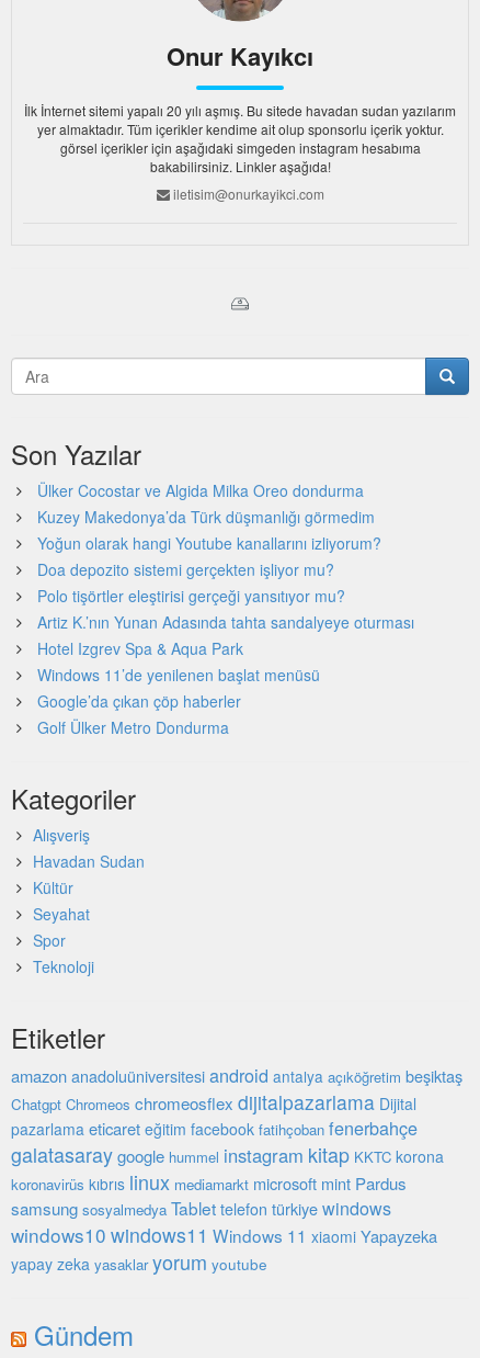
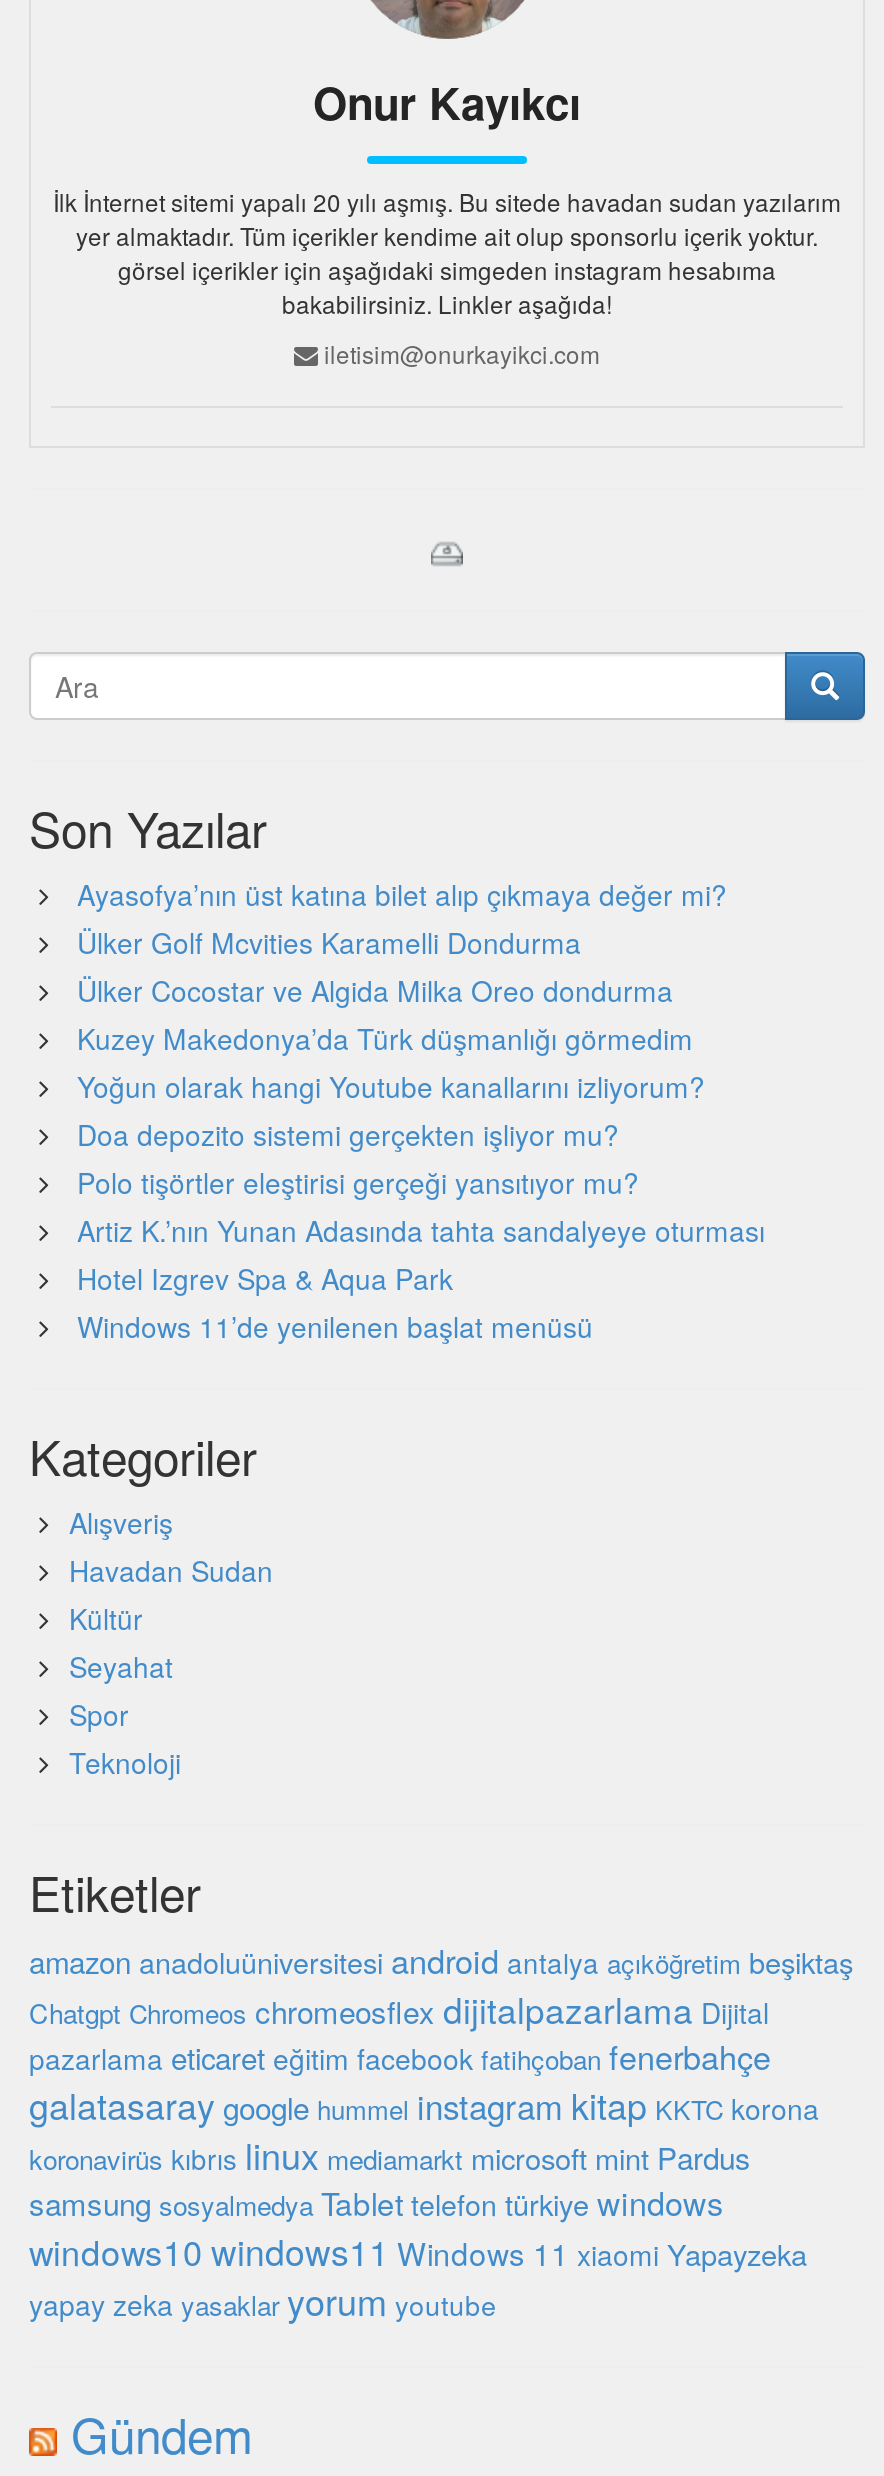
none -> [77,875,727,963] Ayasofya’nın üst katına bilet alıp çıkmaya değer mi? | Ülker Golf Mcvities Karamelli Dondurma
moved [37,480,414,686] -> [77,971,765,1347]: Ülker Cocostar ve Algida Milka Oreo dondurma | Kuzey Makedonya’da Türk düşmanlığı görmedim | Yoğun olarak hangi Youtube kanallarını izliyorum? | Doa depozito sistemi gerçekten işliyor mu? | Polo tişörtler eleştirisi gerçeği yansıtıyor mu? | Artiz K.’nın Yunan Adasında tahta sandalyeye oturması | Hotel Izgrev Spa & Aqua Park | Windows 11’de yenilenen başlat menüsü
[37,690,241,739] Google’da çıkan çöp haberler | Golf Ülker Metro Dondurma -> none

